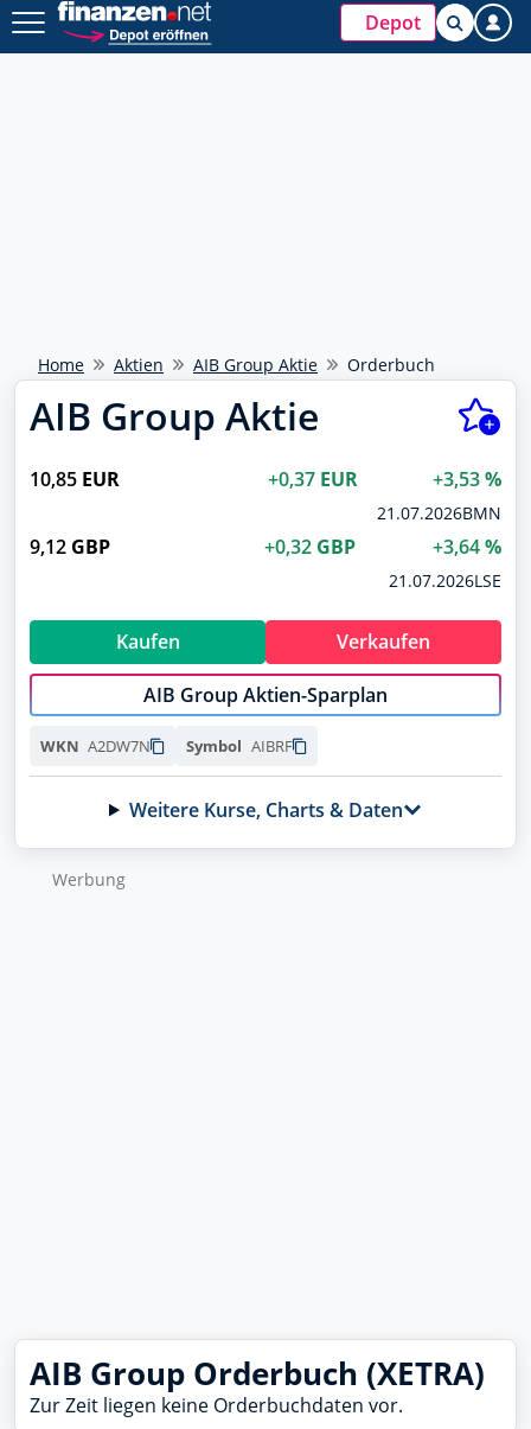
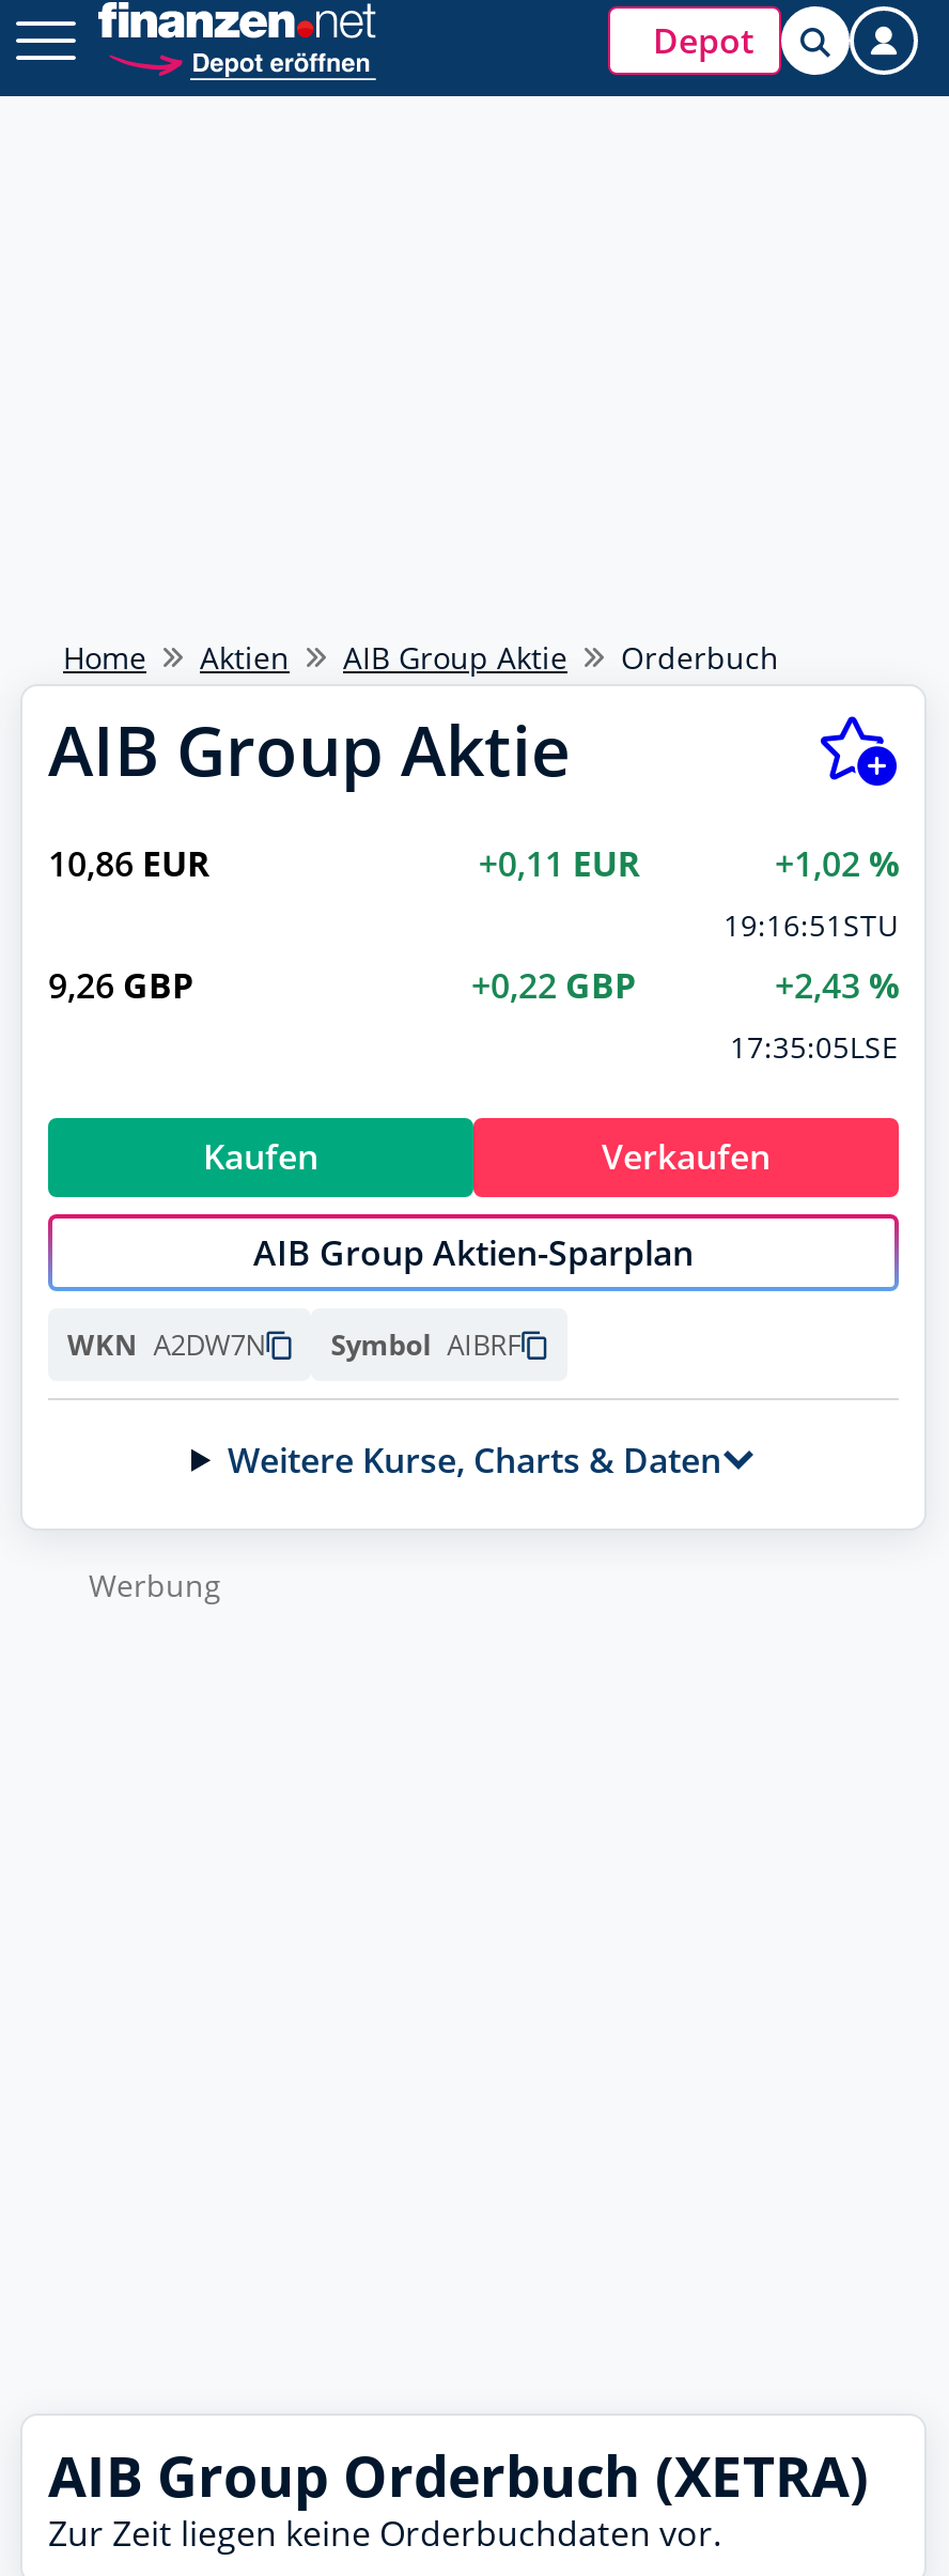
[30,466,501,592] 10,85 EUR | +0,37 EUR | +3,53 % | 21.07.2026 BMN | 9,12 GBP | +0,32 GBP | +3,64 % | 21.07.2026LSE -> [48,840,899,1067] 10,86 EUR | +0,11 EUR | +1,02 % | 19:16:51 STU | 9,26 GBP | +0,22 GBP | +2,43 % | 17:35:05LSE

